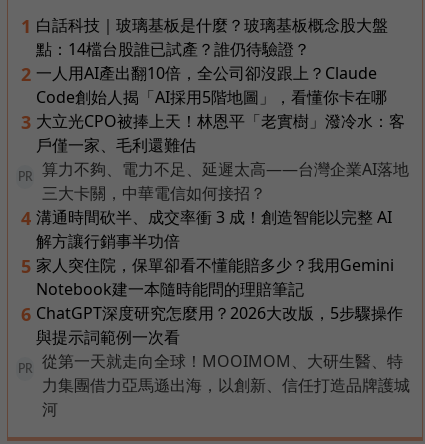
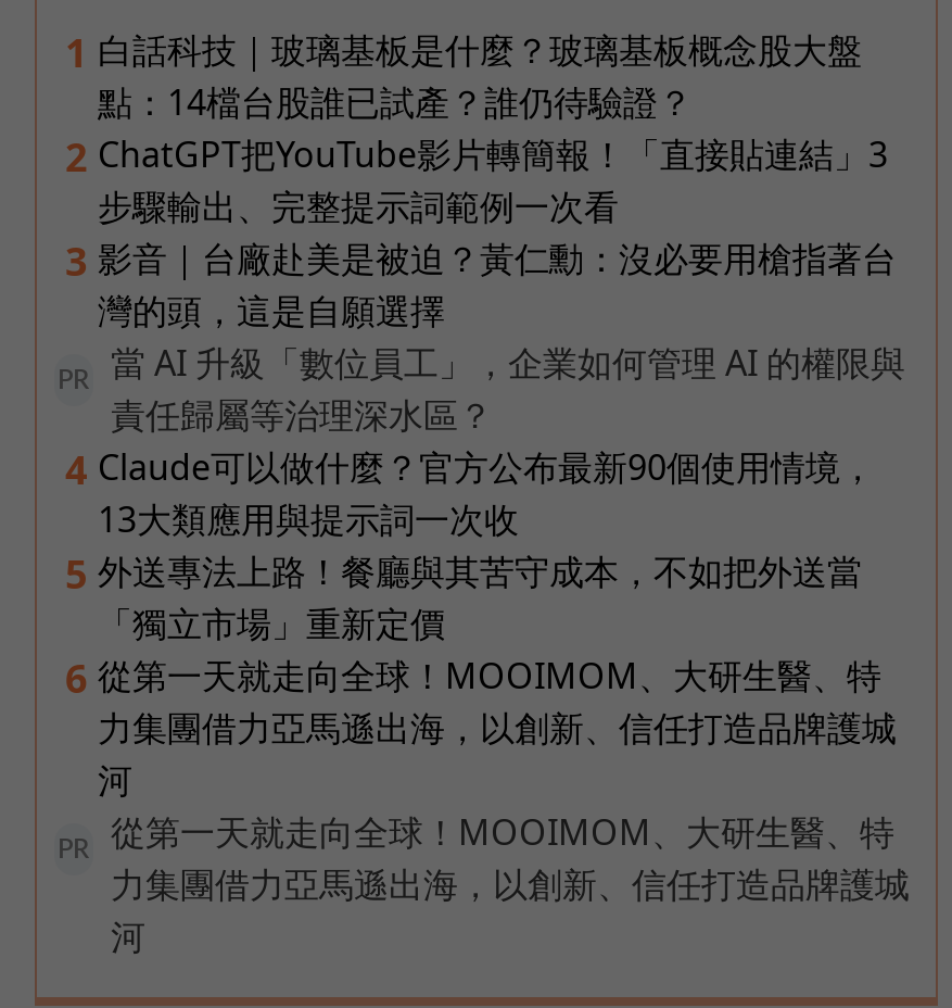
[21,62,405,156] 2 一人用AI產出翻10倍，全公司卻沒跟上？Claude | Code創始人揭「AI採用5階地圖」，看懂你卡在哪 | 3 大立光CPO被捧上天！林恩平「老實樹」潑冷水：客 | 戶僅一家、毛利還難估 -> [65,130,897,334] 2 ChatGPT把YouTube影片轉簡報！「直接貼連結」3 | 步驟輸出、完整提示詞範例一次看 | 3 影音｜台廠赴美是被迫？黃仁勳：沒必要用槍指著台 | 灣的頭，這是自願選擇
[21,158,409,348] 算力不夠、電力不足、延遲太高——台灣企業AI落地 | 三大卡關，中華電信如何接招？ | 4 溝通時間砍半、成交率衝 3 成！創造智能以完整 AI | 解方讓行銷事半功倍 | 5 家人突住院，保單卻看不懂能賠多少？我用Gemini | Notebook建一本隨時能問的理賠筆記 | 6 ChatGPT深度研究怎麼用？2026大改版，5步驟操作 | 與提示詞範例一次看 -> [65,339,905,804] 當 AI 升級「數位員工」，企業如何管理 AI 的權限與 | 責任歸屬等治理深水區？ | 4 Claude可以做什麼？官方公布最新90個使用情境， | 13大類應用與提示詞一次收 | 5 外送專法上路！餐廳與其苦守成本，不如把外送當 | 「獨立市場」重新定價 | 6 從第一天就走向全球！MOOIMOM、大研生醫、特 | 力集團借力亞馬遜出海，以創新、信任打造品牌護城 | 河

